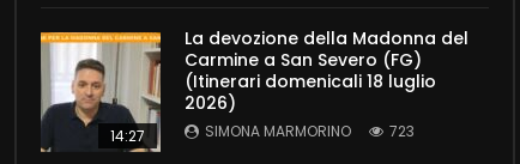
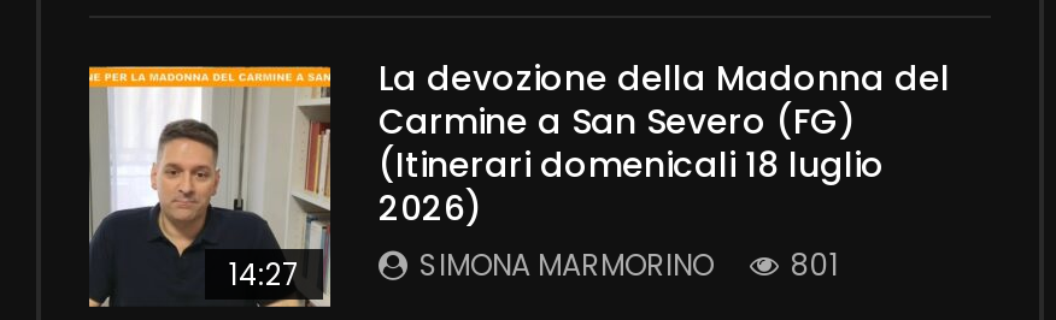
[205,121,415,142] SIMONA MARMORINO 723 -> [420,245,839,286] SIMONA MARMORINO 801

